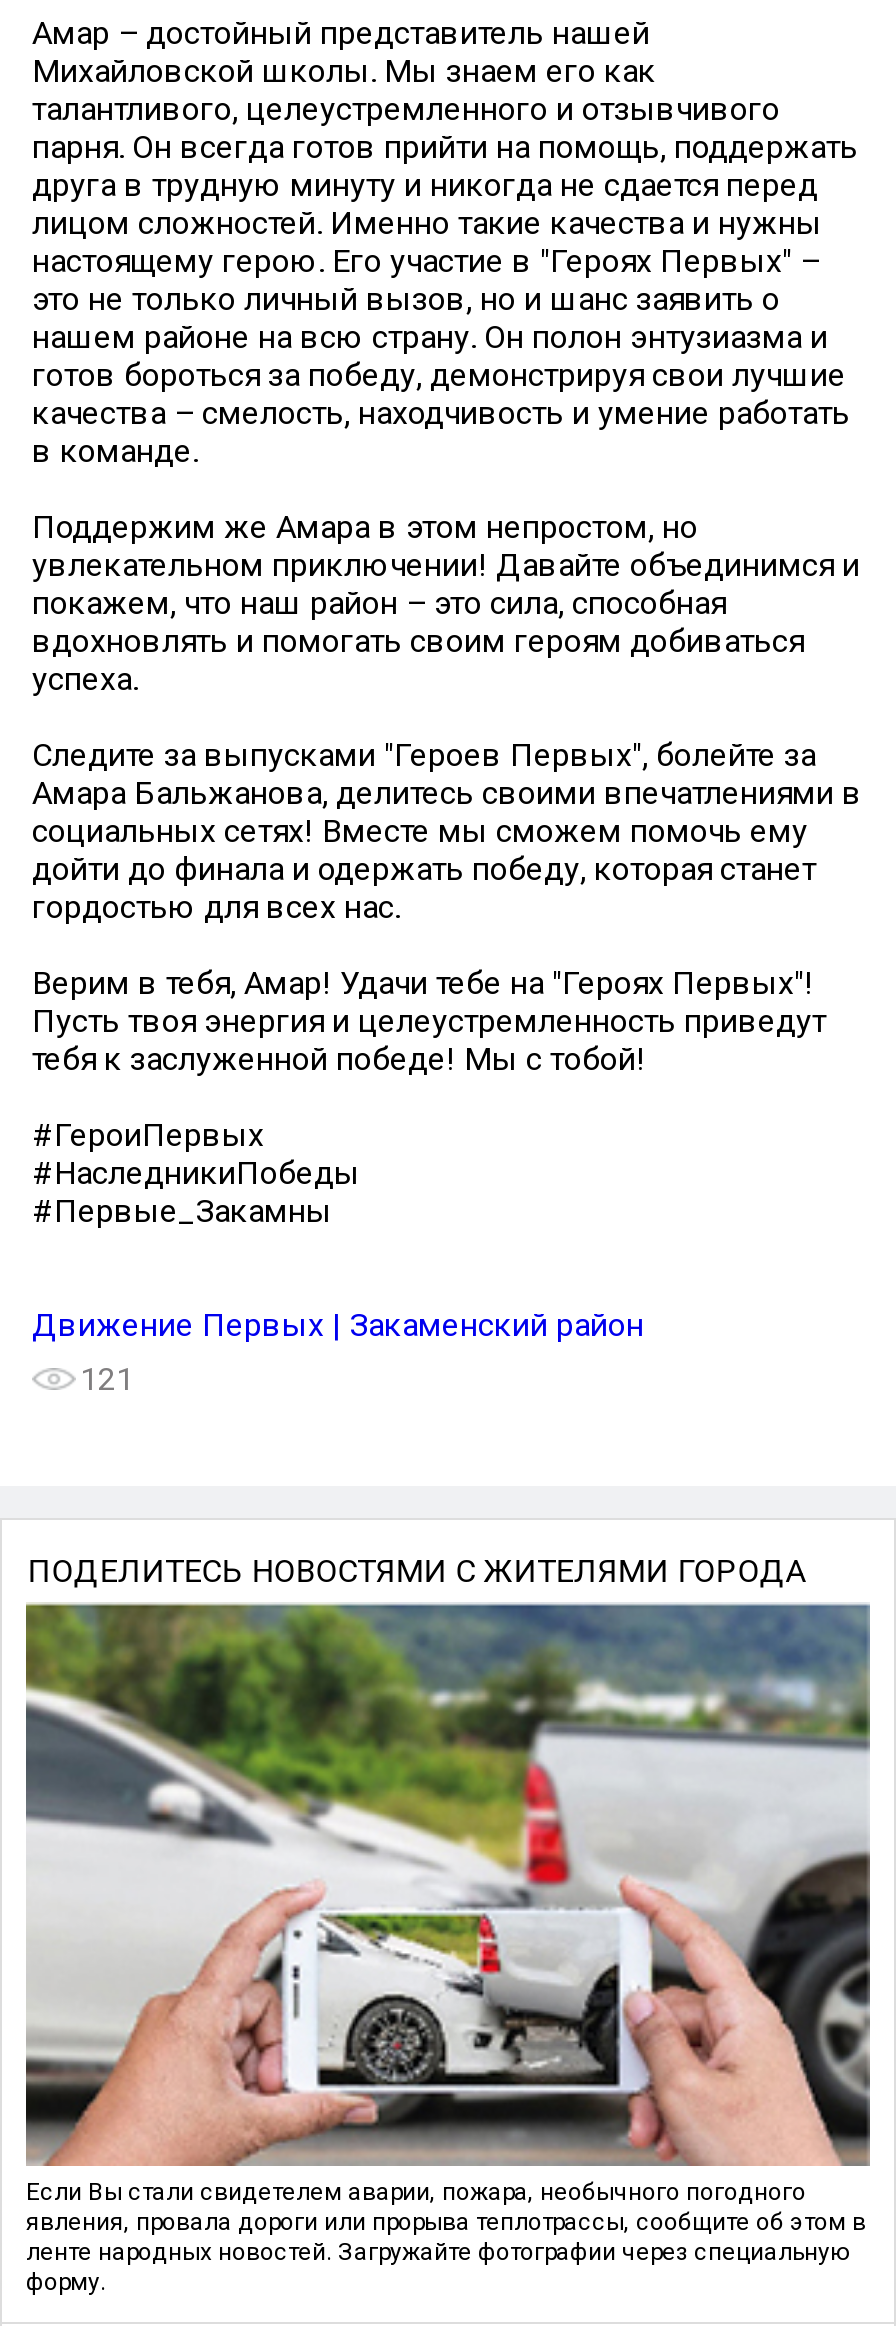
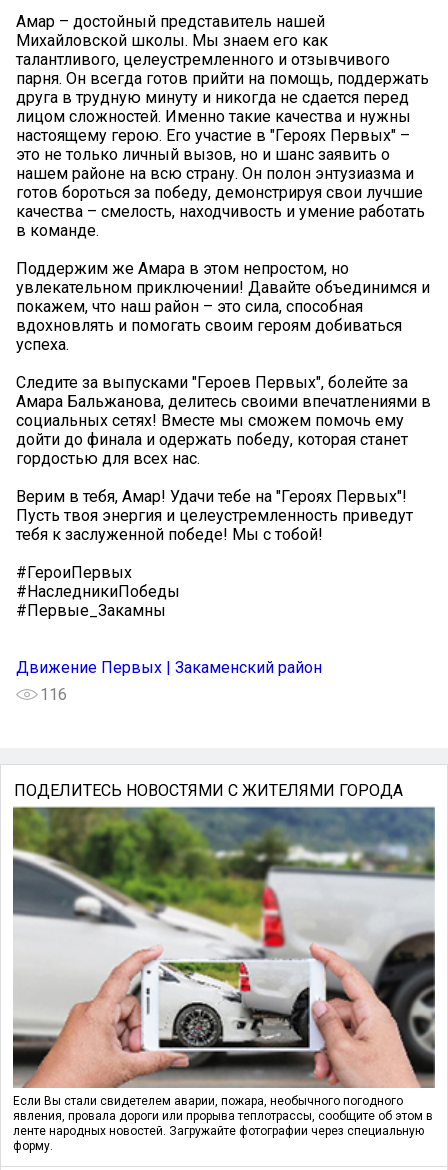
[80,1359,134,1397] 121 -> [40,685,67,704] 116

